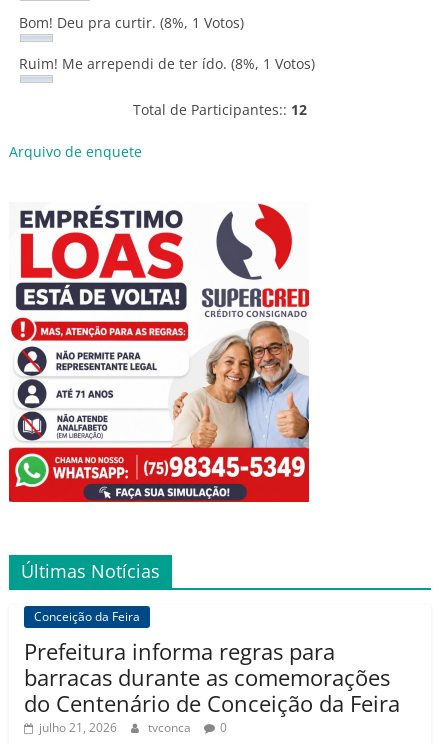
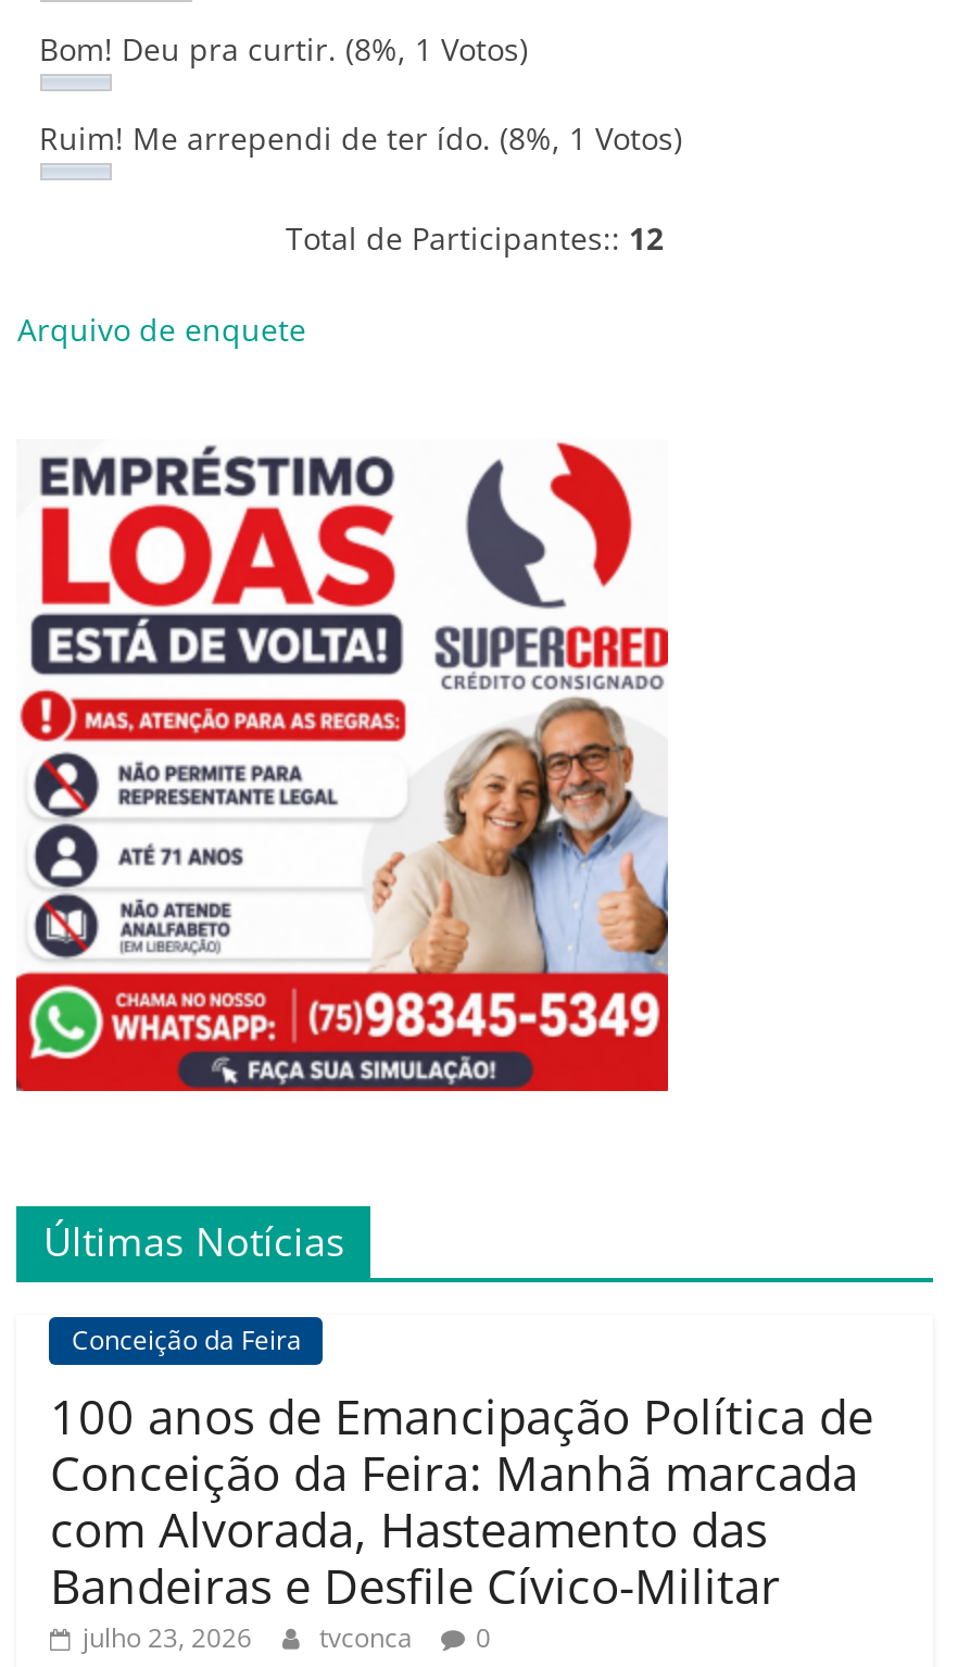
[24,636,400,736] Prefeitura informa regras para | barracas durante as comemorações | do Centenário de Conceição da Feira | julho 21, 2026 -> [50,1382,873,1655] 100 anos de Emancipação Política de | Conceição da Feira: Manhã marcada | com Alvorada, Hasteamento das | Bandeiras e Desfile Cívico-Militar | julho 23, 2026

